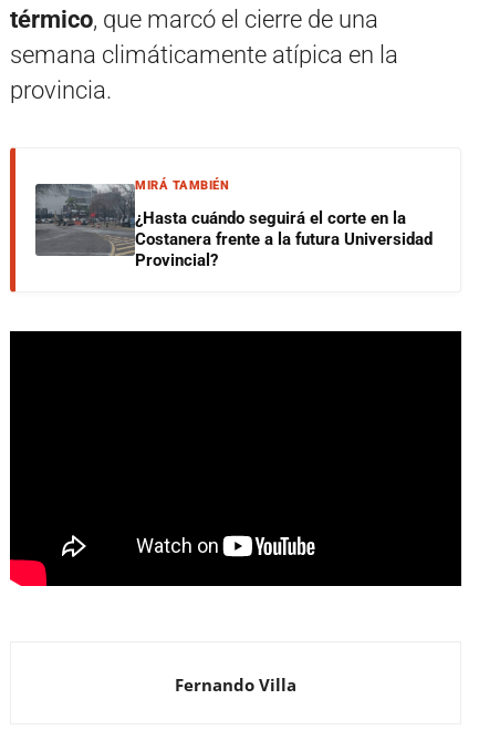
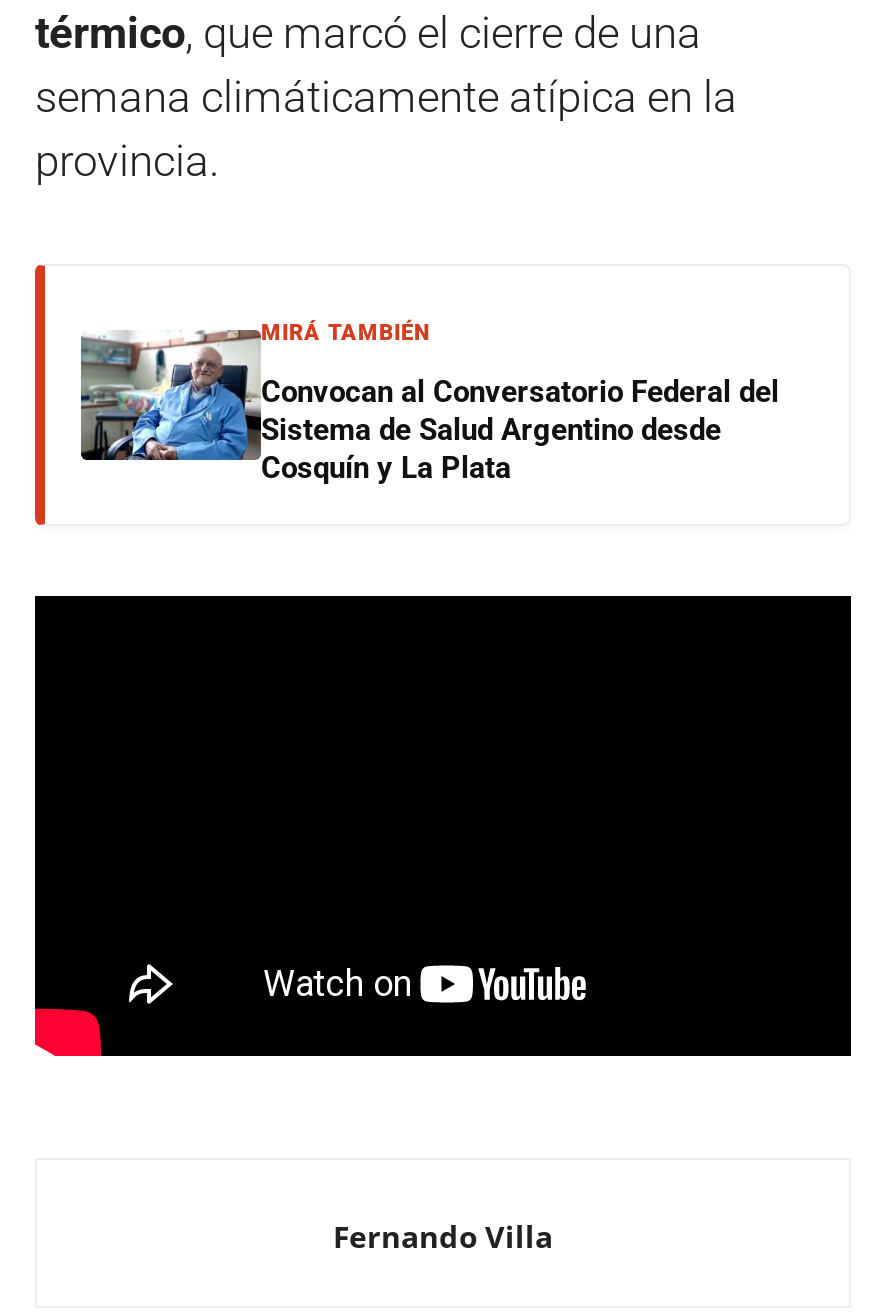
[35,183,433,270] [image] | ¿Hasta cuándo seguirá el corte en la | Costanera frente a la futura Universidad | Provincial? -> [81,330,779,487] [image] | Convocan al Conversatorio Federal del | Sistema de Salud Argentino desde | Cosquín y La Plata

